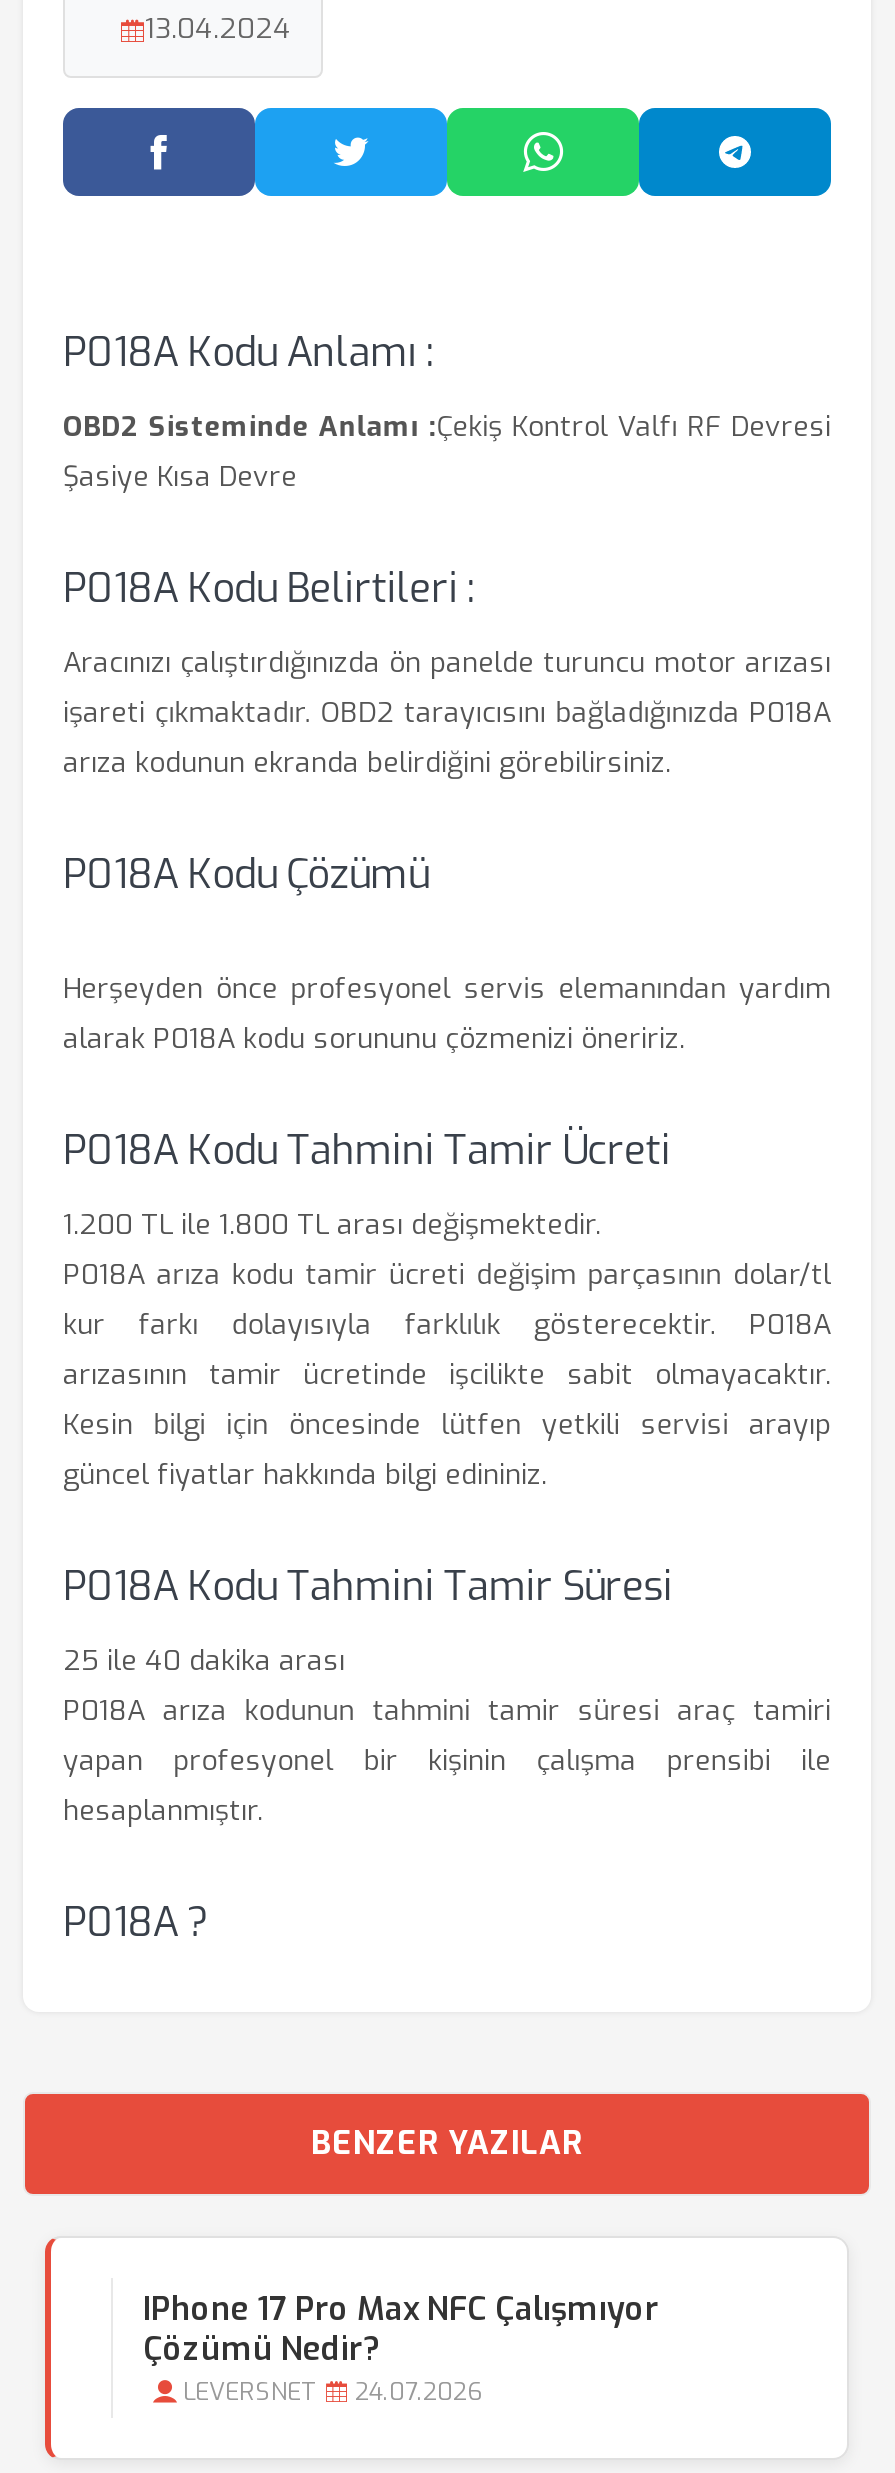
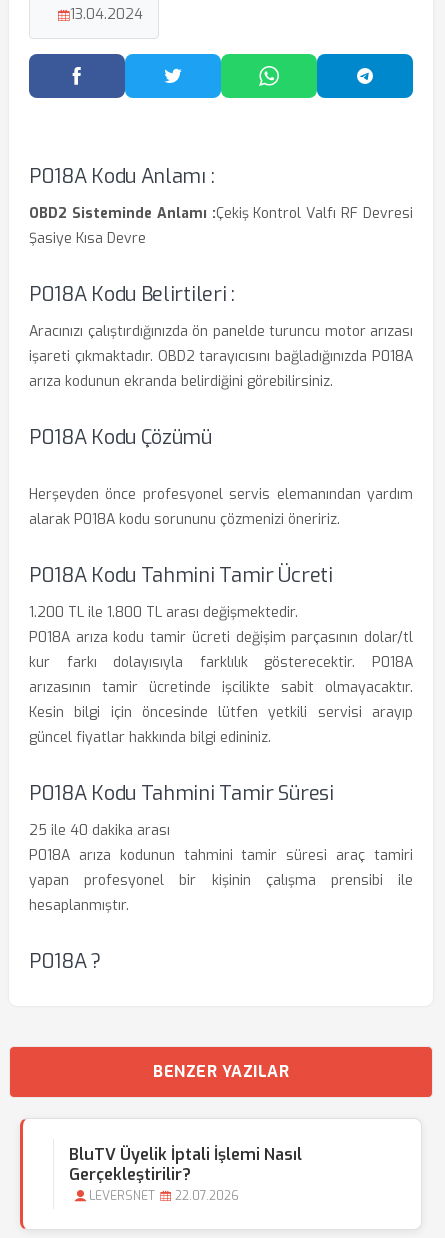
[143,2288,659,2370] IPhone 17 Pro Max NFC Çalışmıyor | Çözümü Nedir? -> [69,1144,302,1185] BluTV Üyelik İptali İşlemi Nasıl | Gerçekleştirilir?
[183,2376,483,2408] LEVERSNET 24.07.2026 -> [89,1188,239,1204] LEVERSNET 22.07.2026

